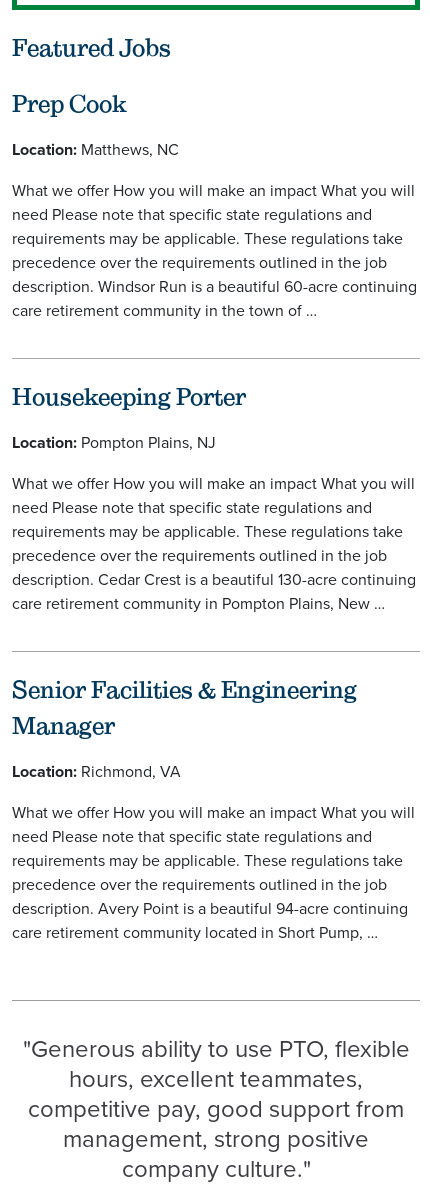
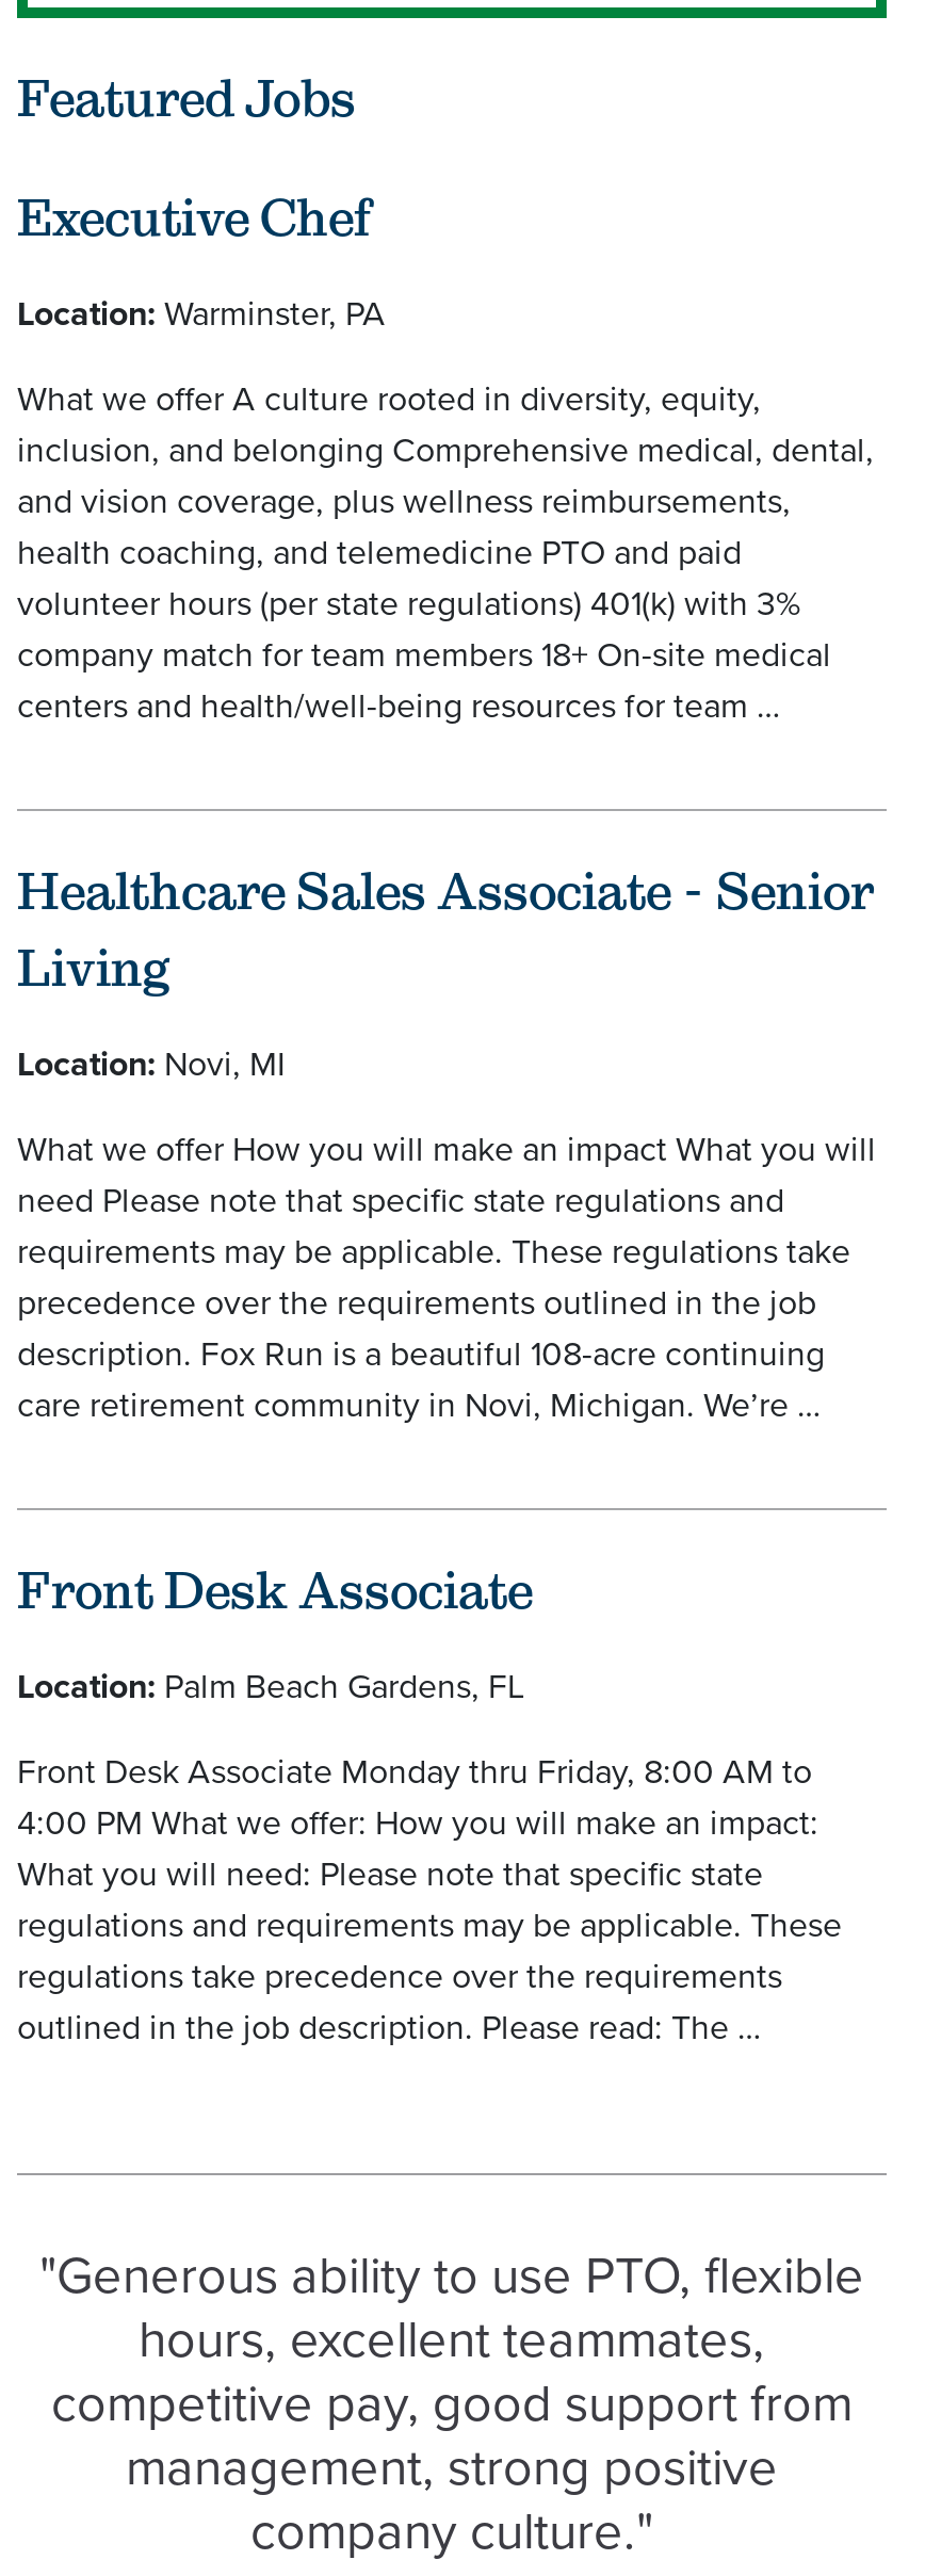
[12,91,179,161] Prep Cook | Location: Matthews, NC -> [17,190,874,1088] Executive Chef | Location: Warminster, PA | What we offer A culture rooted in diversity, equity, | inclusion, and belonging Comprehensive medical, dental, | and vision coverage, plus wellness reimbursements, | health coaching, and telemedicine PTO and paid | volunteer hours (per state regulations) 401(k) with 3% | company match for team members 18+ On-site medical | centers and health/well-being resources for team … | Healthcare Sales Associate - Senior | Living | Location: Novi, MI
moved [12,179,415,273] -> [17,1124,876,1326]: What we offer How you will make an impact What you will | need Please note that specific state regulations and | requirements may be applicable. These regulations take | precedence over the requirements outlined in the job
[12,275,417,943] description. Windsor Run is a beautiful 60-acre continuing | care retirement community in the town of … | Housekeeping Porter | Location: Pompton Plains, NJ | What we offer How you will make an impact What you will | need Please note that specific state regulations and | requirements may be applicable. These regulations take | precedence over the requirements outlined in the job | description. Cedar Crest is a beautiful 130-acre continuing | care retirement community in Pompton Plains, New … | Senior Facilities & Engineering | Manager | Location: Richmond, VA | What we offer How you will make an impact What you will | need Please note that specific state regulations and | requirements may be applicable. These regulations take | precedence over the requirements outlined in the job | description. Avery Point is a beautiful 94-acre continuing | care retirement community located in Short Pump, … -> [17,1329,842,2051] description. Fox Run is a beautiful 108-acre continuing | care retirement community in Novi, Michigan. We’re … | Front Desk Associate | Location: Palm Beach Gardens, FL | Front Desk Associate Monday thru Friday, 8:00 AM to | 4:00 PM What we offer: How you will make an impact: | What you will need: Please note that specific state | regulations and requirements may be applicable. These | regulations take precedence over the requirements | outlined in the job description. Please read: The …

